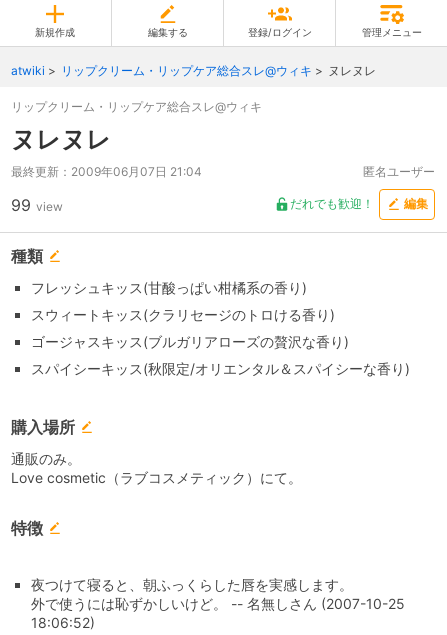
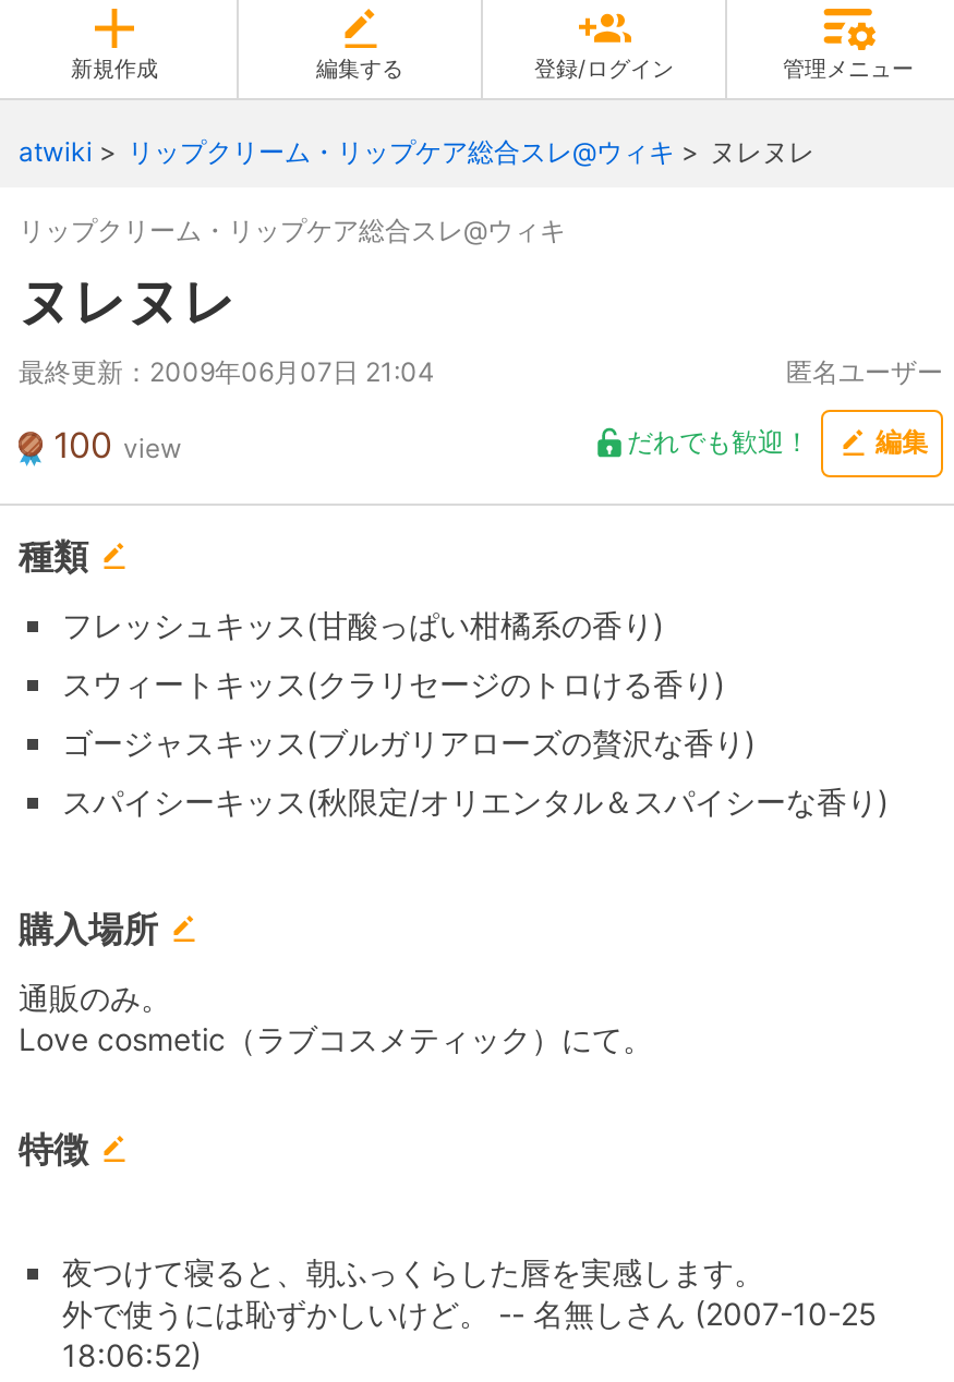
[11,194,63,214] 99 view -> [53,422,182,465] 100 view

